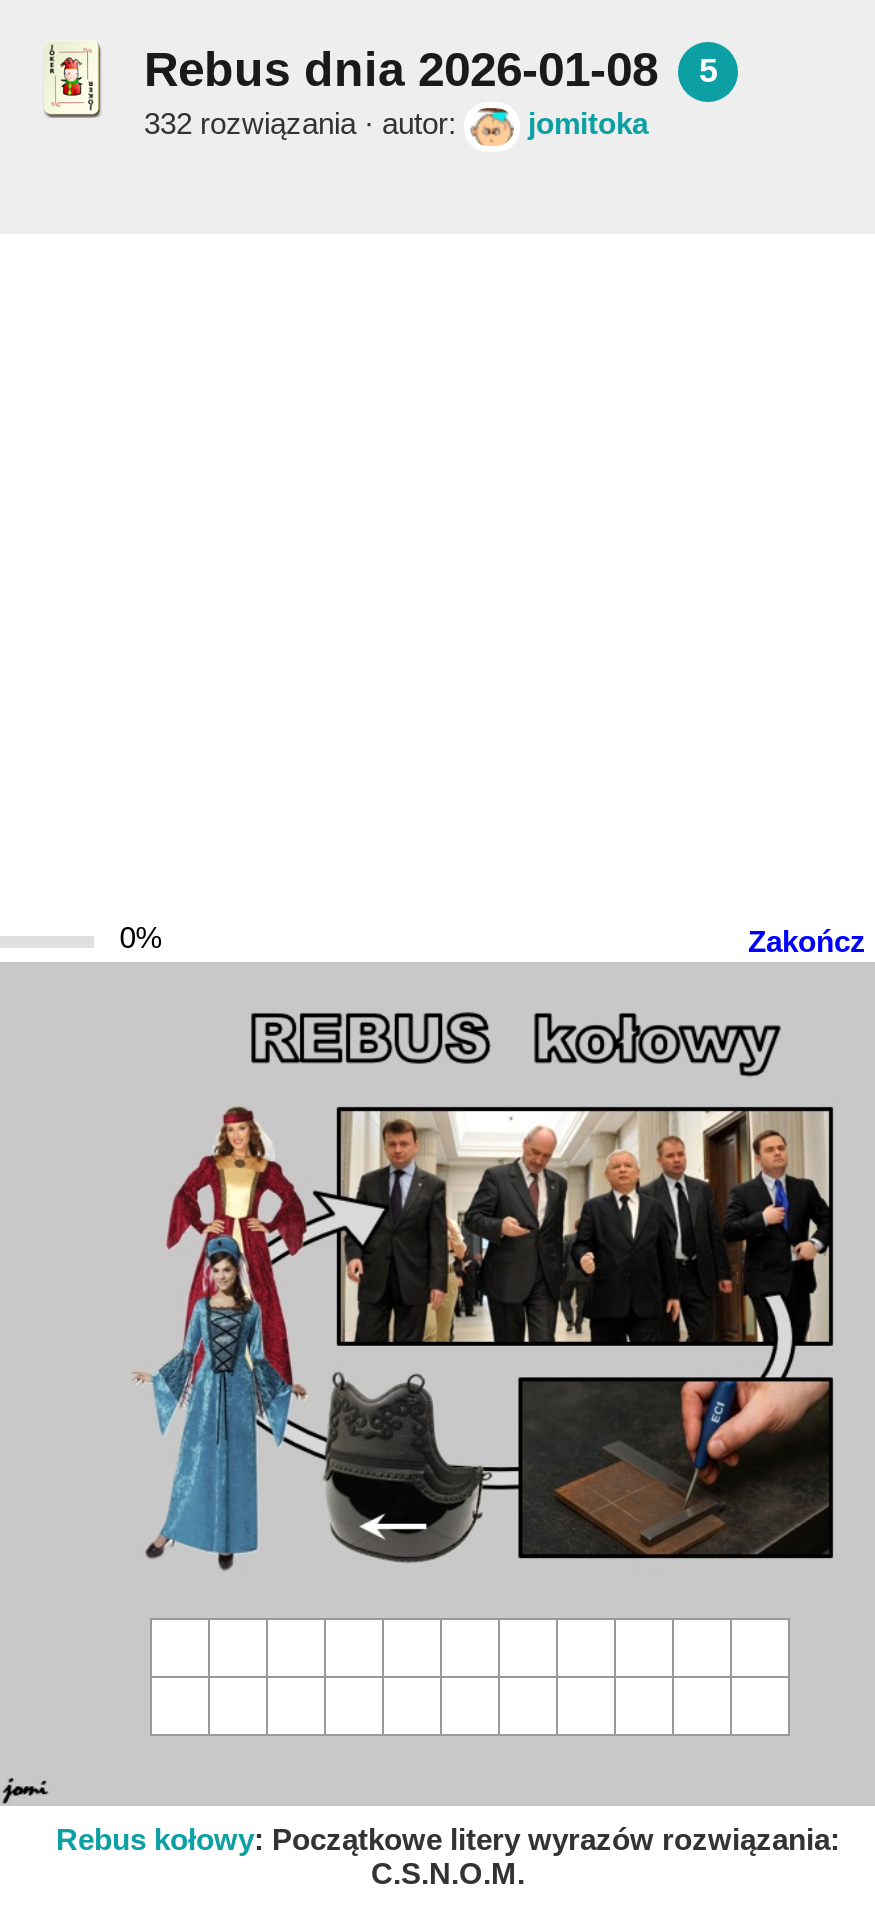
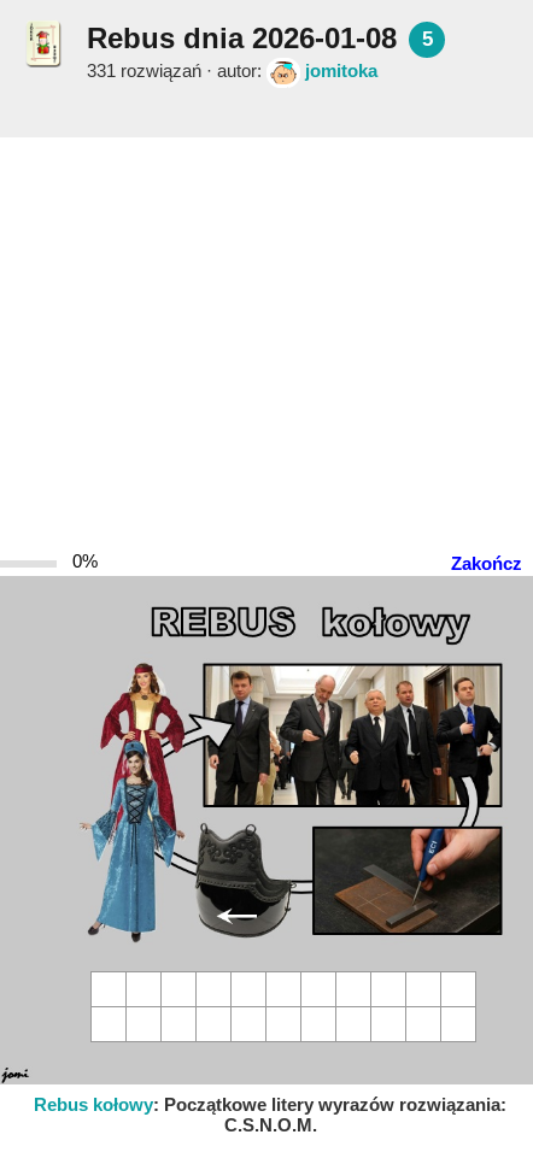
[144,106,464,140] 332 rozwiązania · autor: -> [87,60,266,81] 331 rozwiązań · autor:

